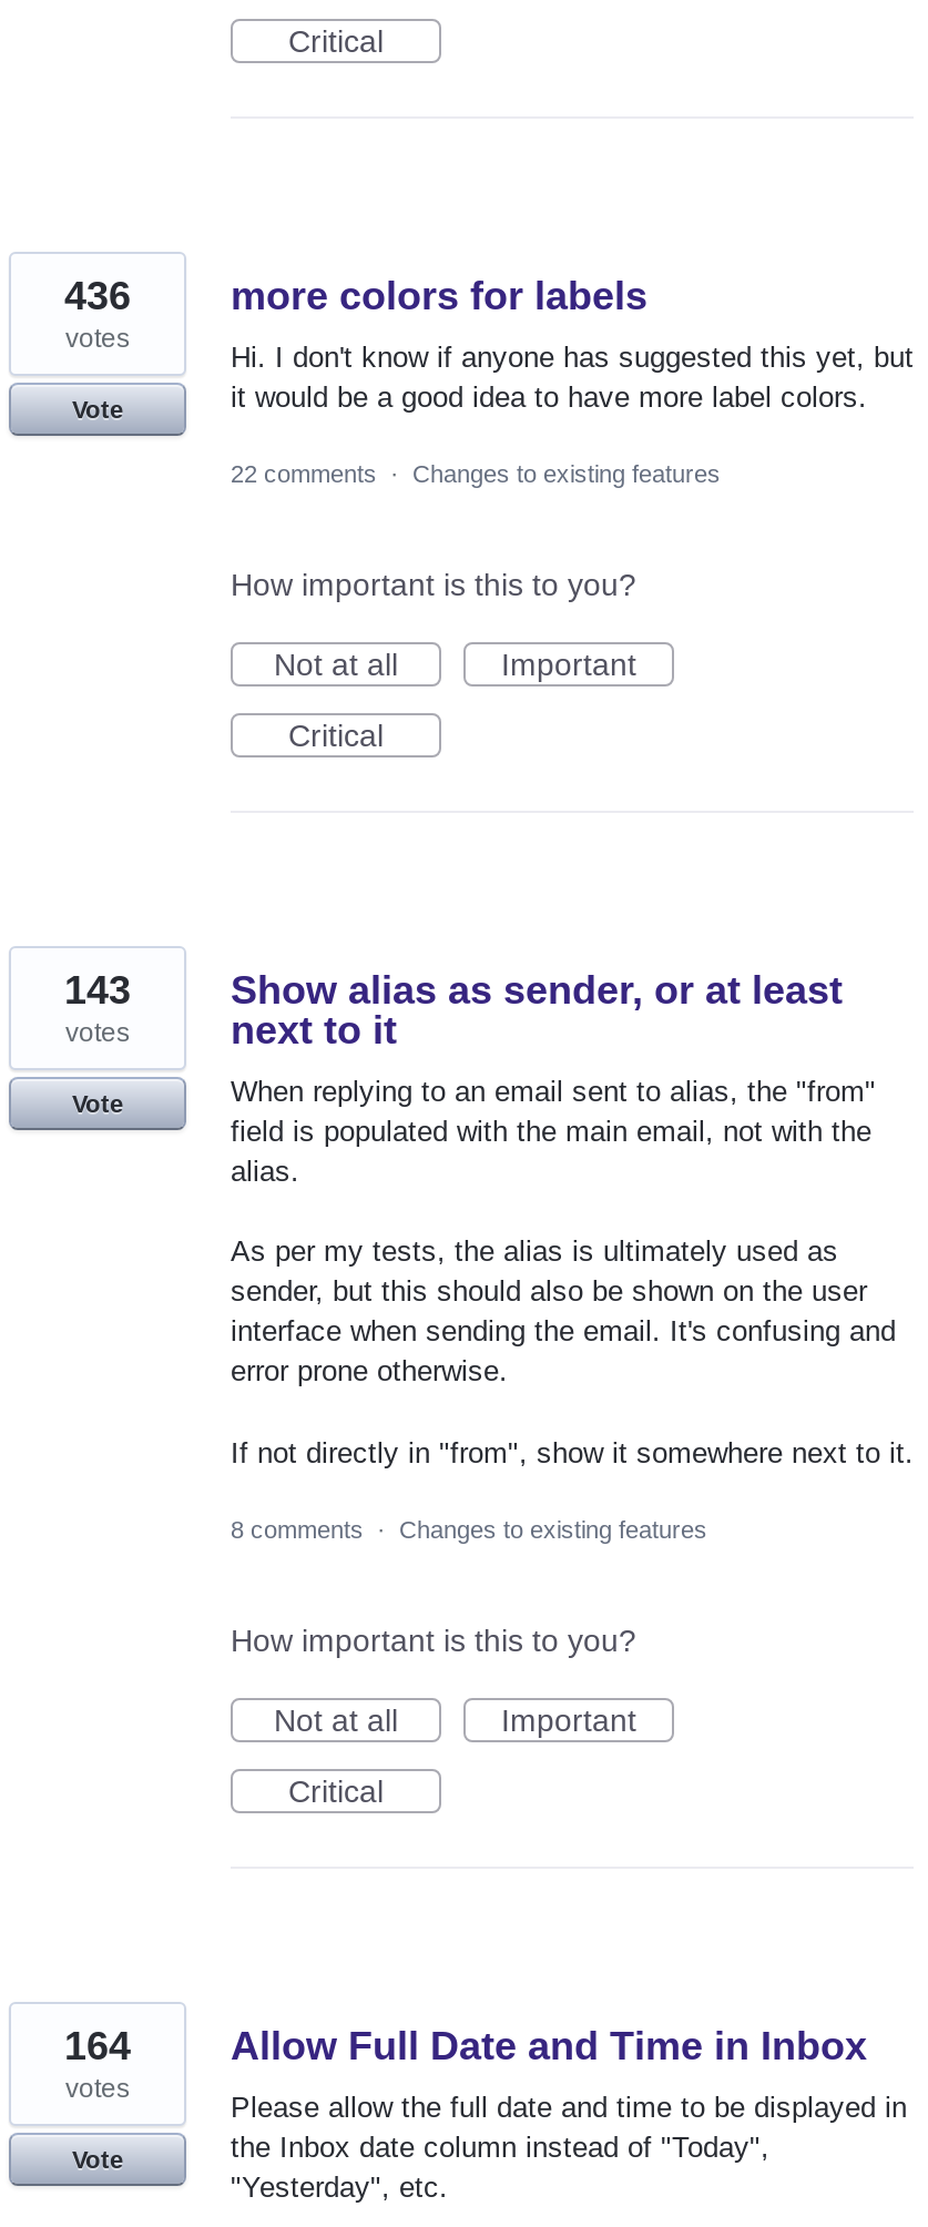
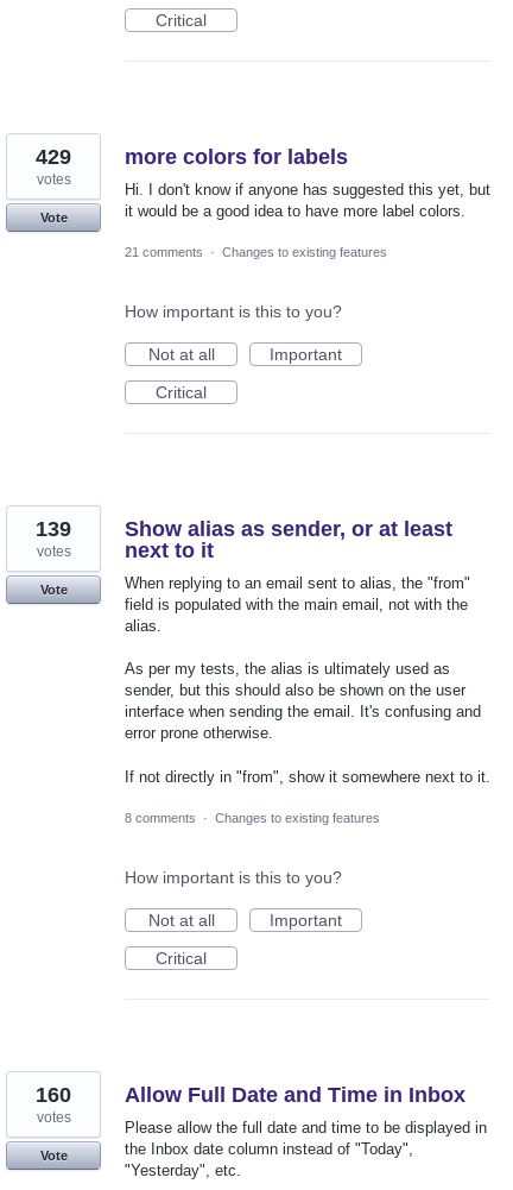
[64,274,131,318] 436 -> [36,145,71,169] 429
[231,460,721,487] 22 comments · Changes to existing features -> [125,245,387,259] 21 comments · Changes to existing features
[64,968,131,1013] 143 -> [36,517,71,541] 139
[64,2023,131,2068] 164 -> [36,1083,71,1106] 160

